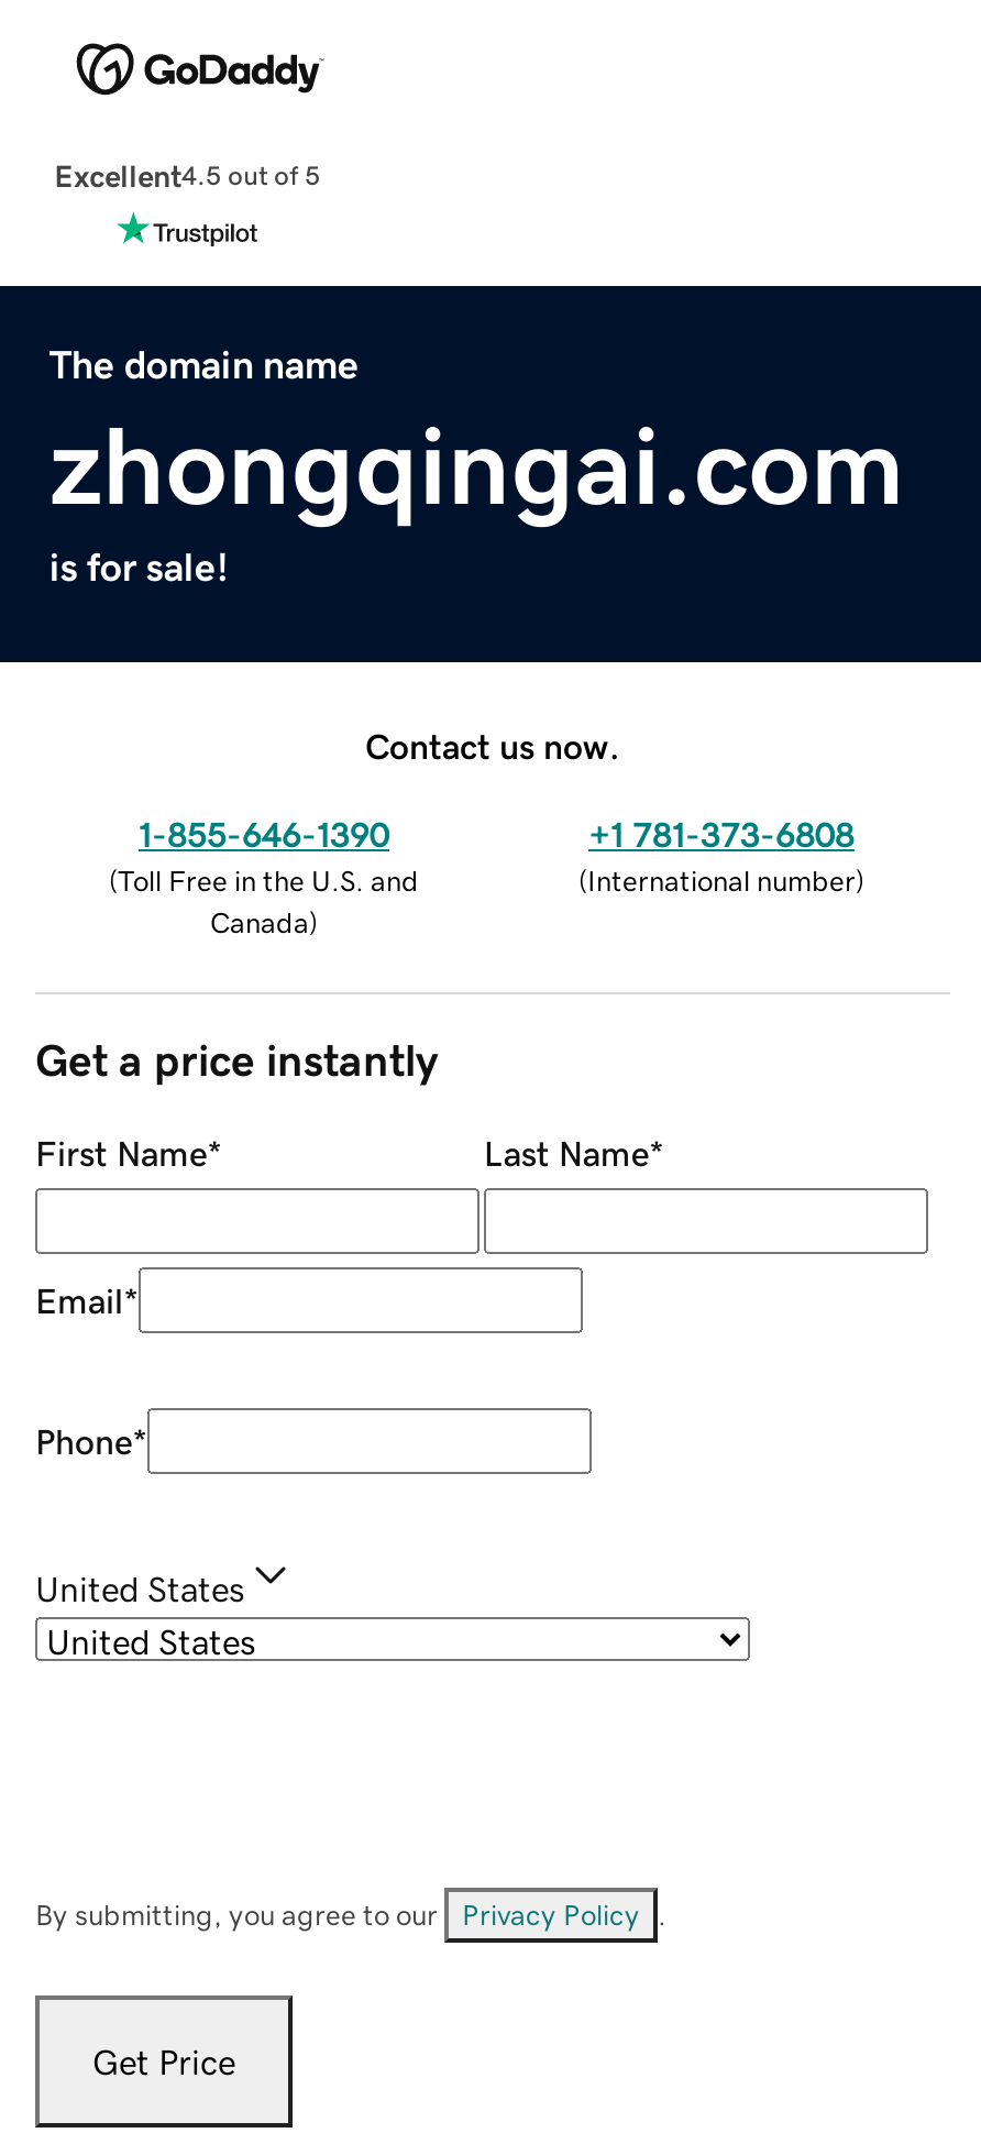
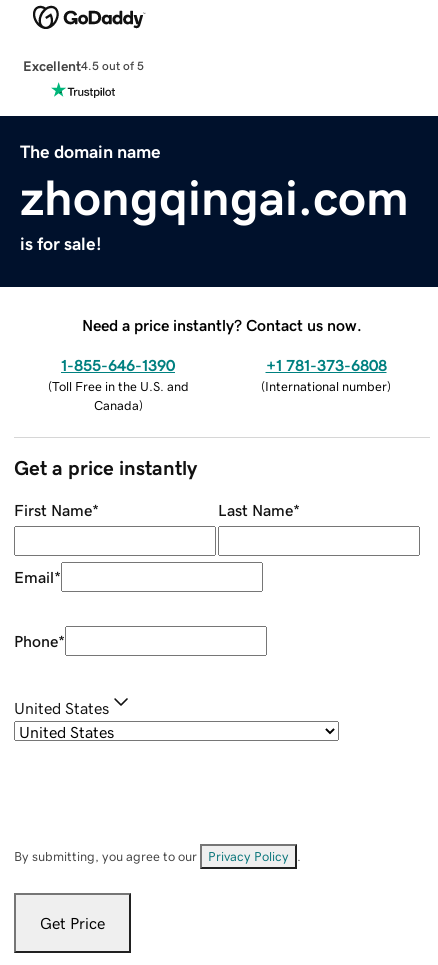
[365,727,620,763] Contact us now. -> [82,317,362,333] Need a price instantly? Contact us now.

